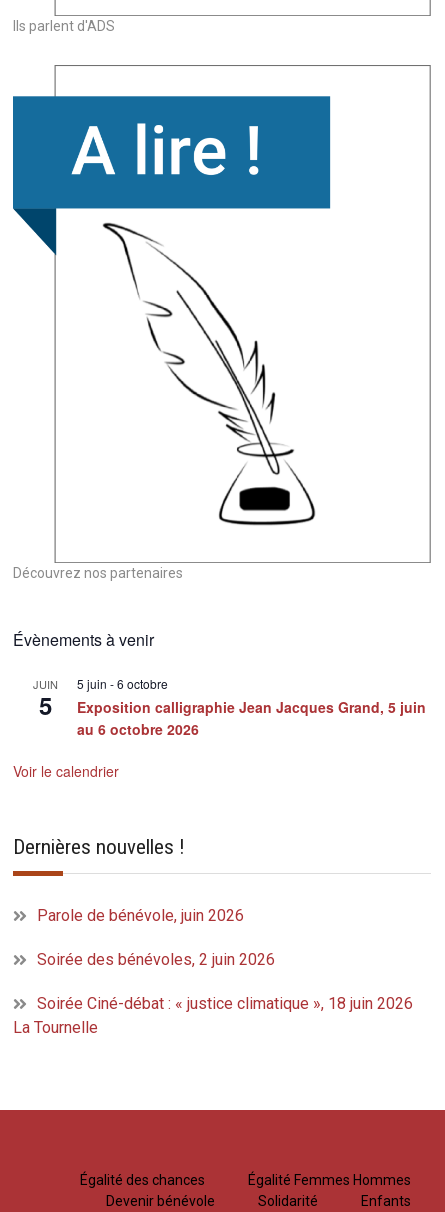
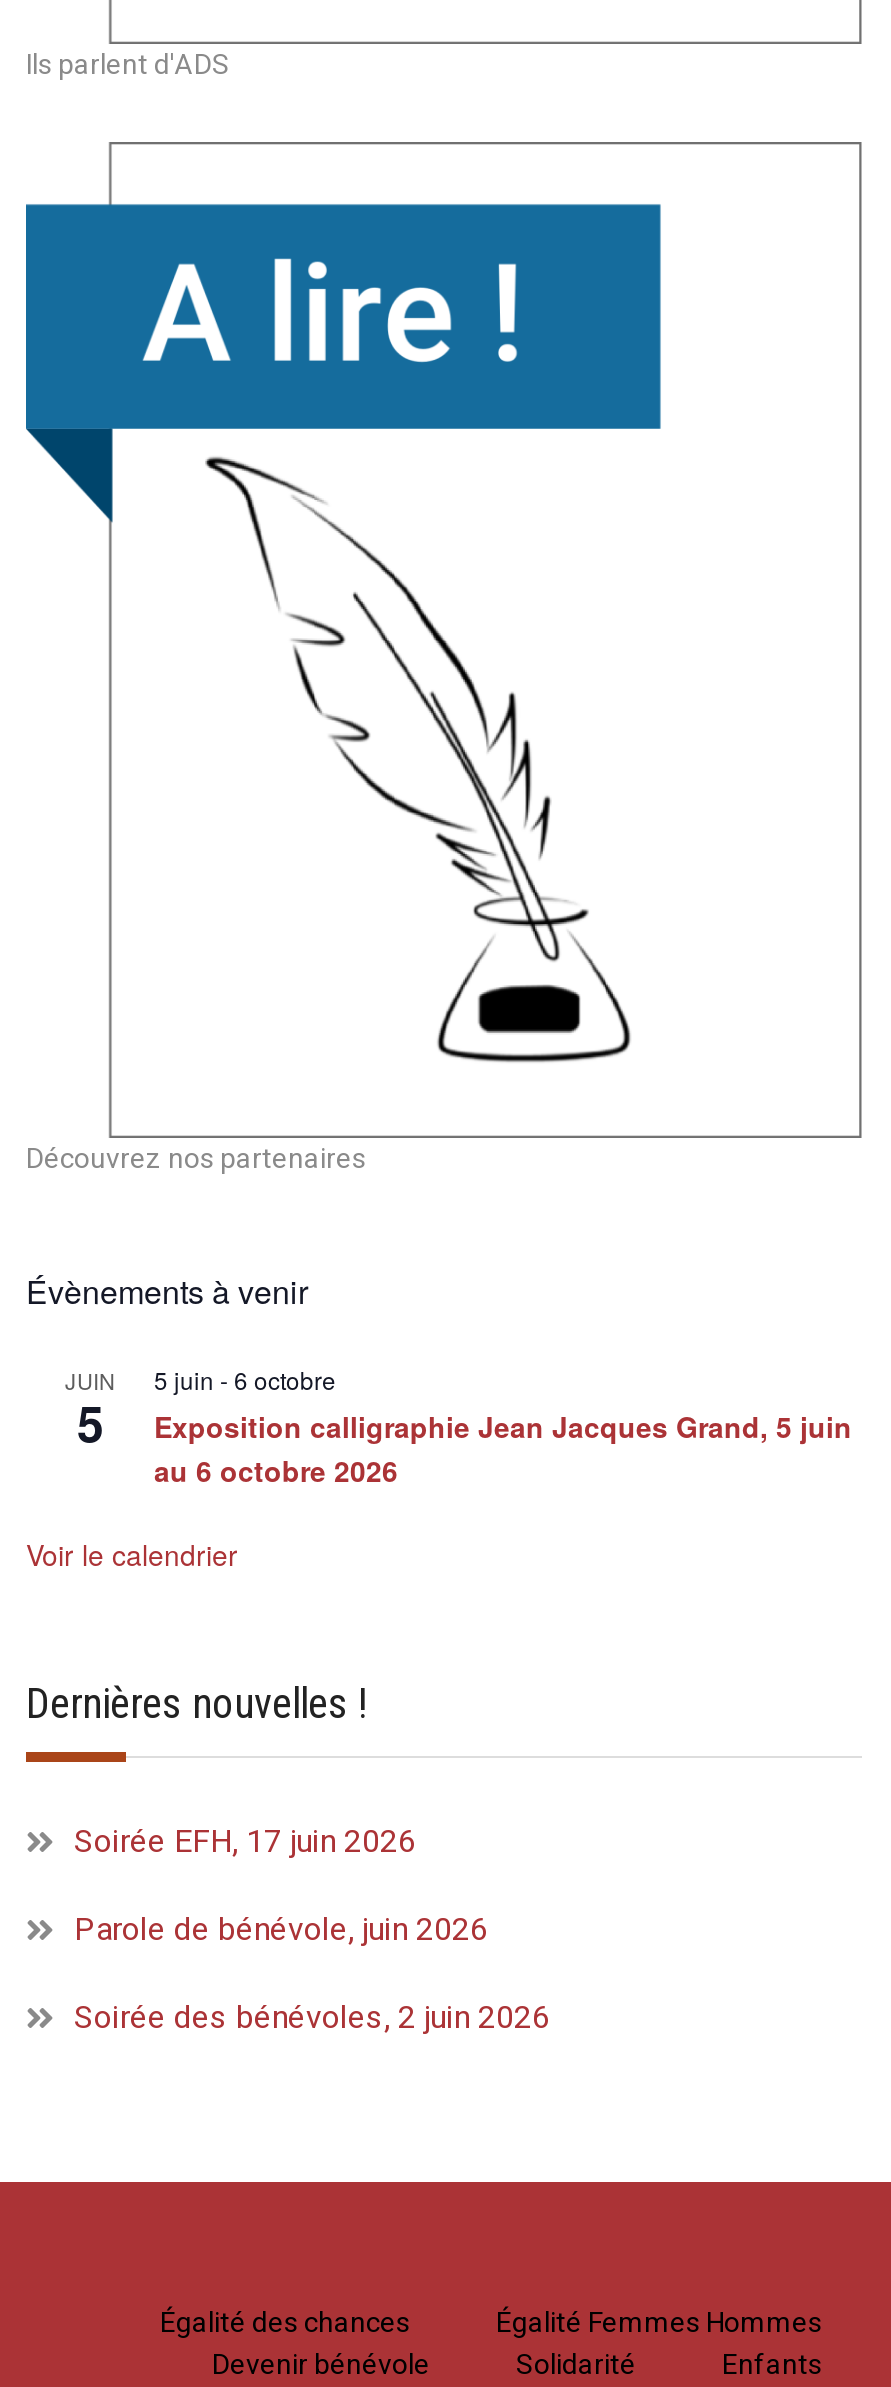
none -> [74,1823,416,1861] Soirée EFH, 17 juin 2026
moved [37,906,275,969] -> [74,1911,550,2037]: Parole de bénévole, juin 2026 | Soirée des bénévoles, 2 juin 2026
[13,994,413,1037] Soirée Ciné-débat : « justice climatique », 18 juin 2026 | La Tournelle -> none

